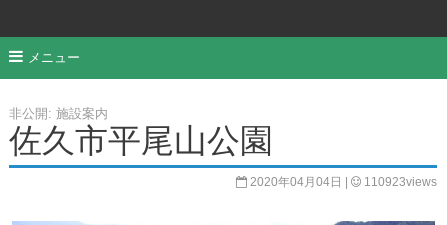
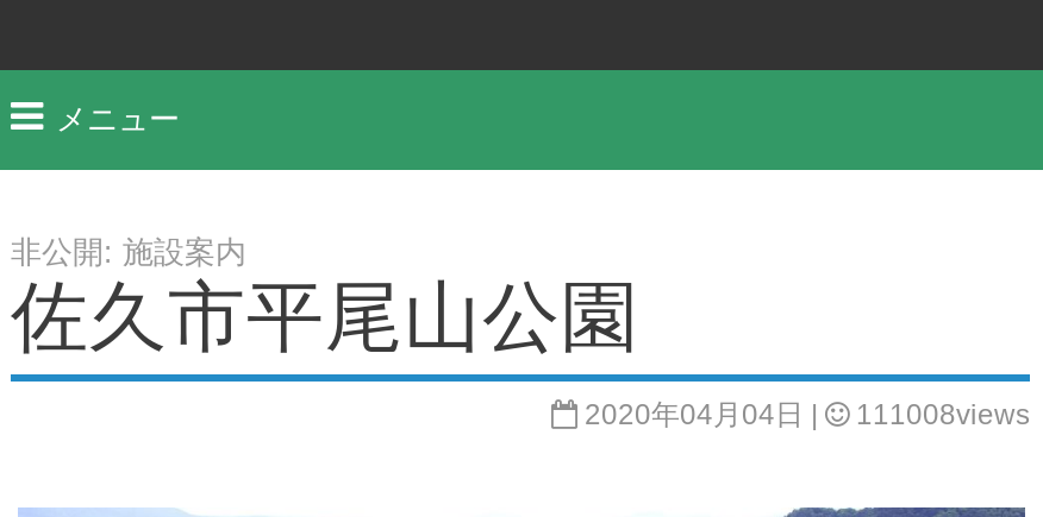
[361,175,437,189] 110923views -> [849,398,1030,431] 111008views

